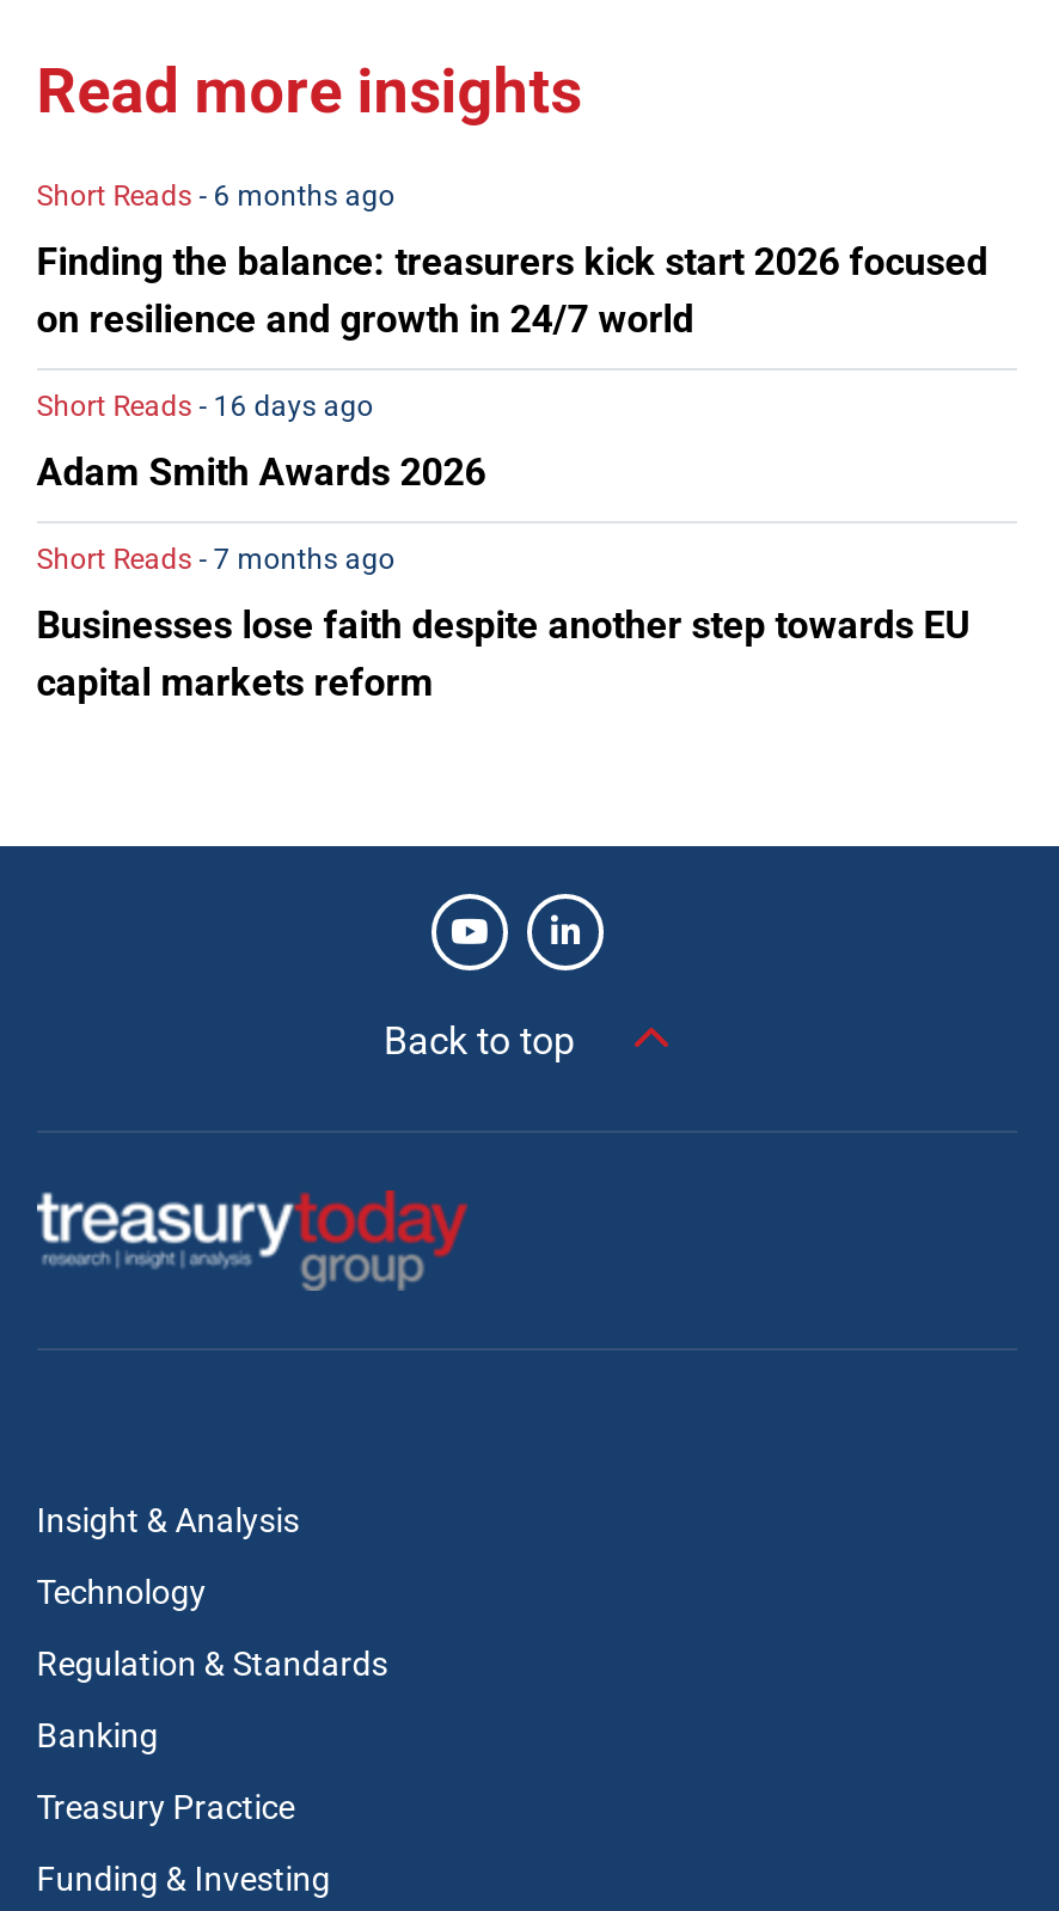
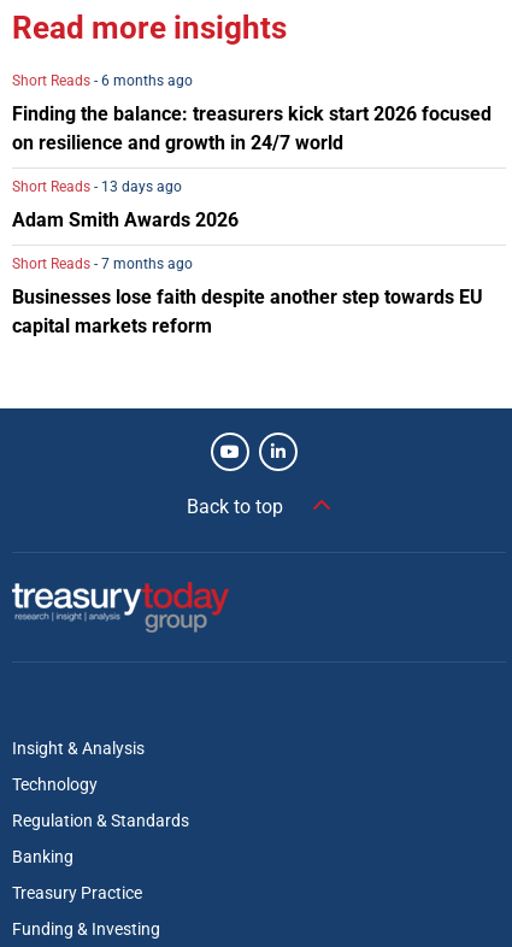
[37,391,374,424] Short Reads - 16 days ago -> [12,179,182,196] Short Reads - 13 days ago

